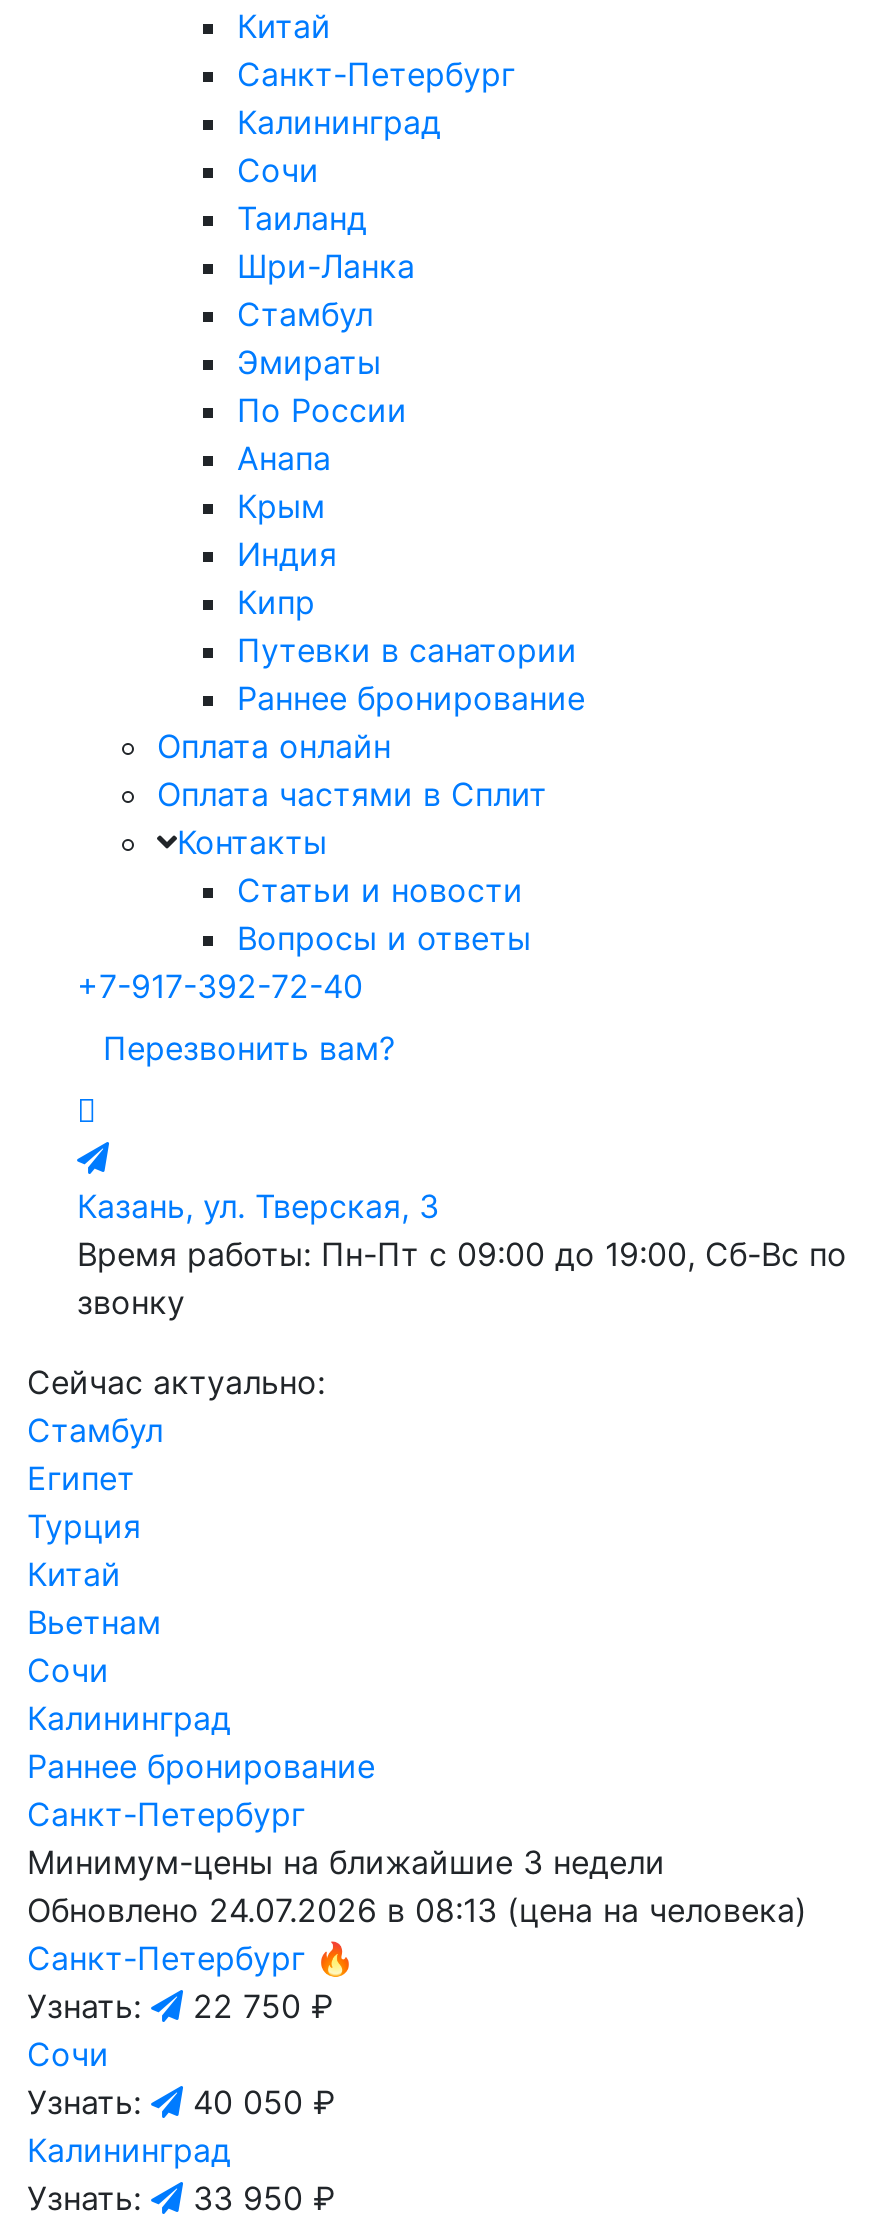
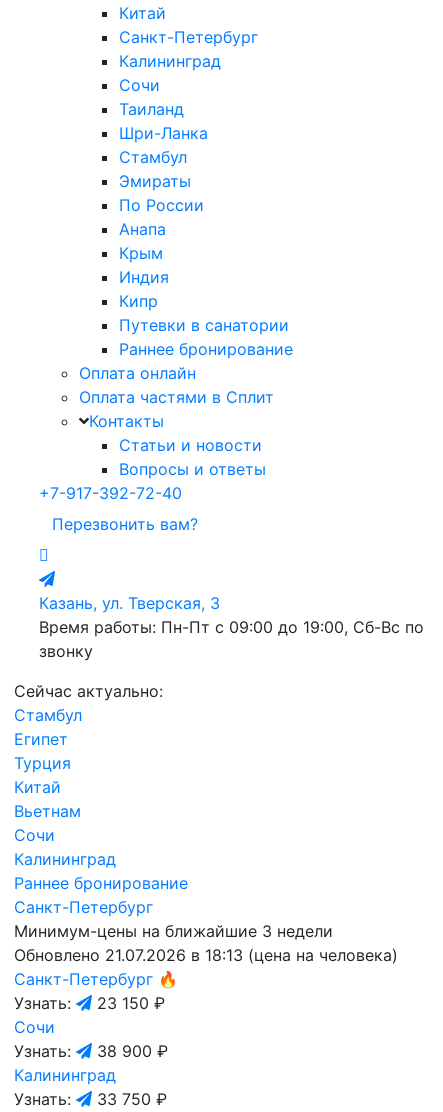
[27,1890,807,1930] Обновлено 24.07.2026 в 08:13 (цена на человека) -> [14,945,398,965] Обновлено 21.07.2026 в 18:13 (цена на человека)
[27,1986,333,2026] Узнать: 22 750 ₽ -> [14,993,165,1013] Узнать: 23 150 ₽
[27,2082,335,2122] Узнать: 40 050 ₽ -> [14,1041,168,1061] Узнать: 38 900 ₽
[27,2178,335,2218] Узнать: 33 950 ₽ -> [14,1089,167,1109] Узнать: 33 750 ₽

